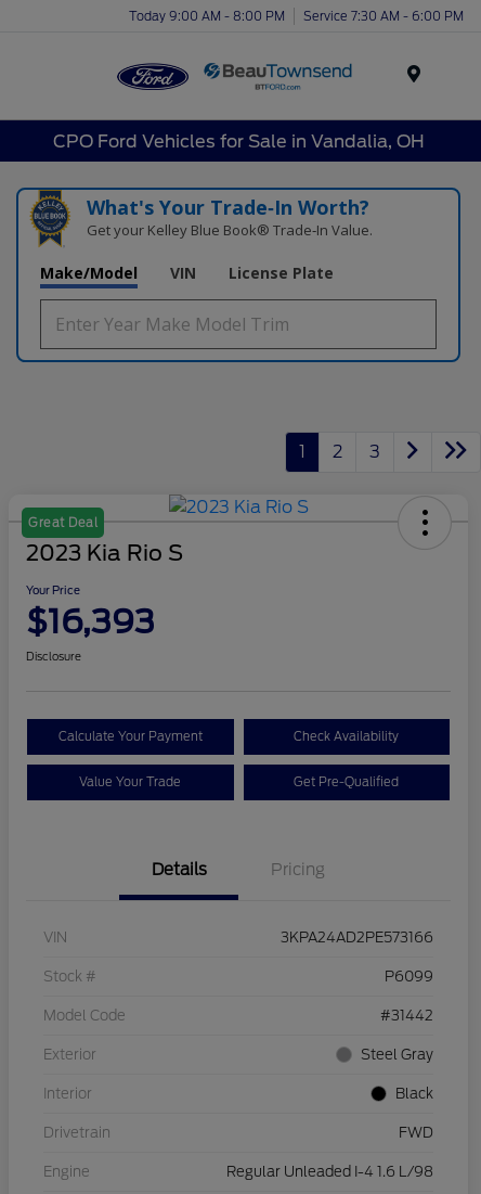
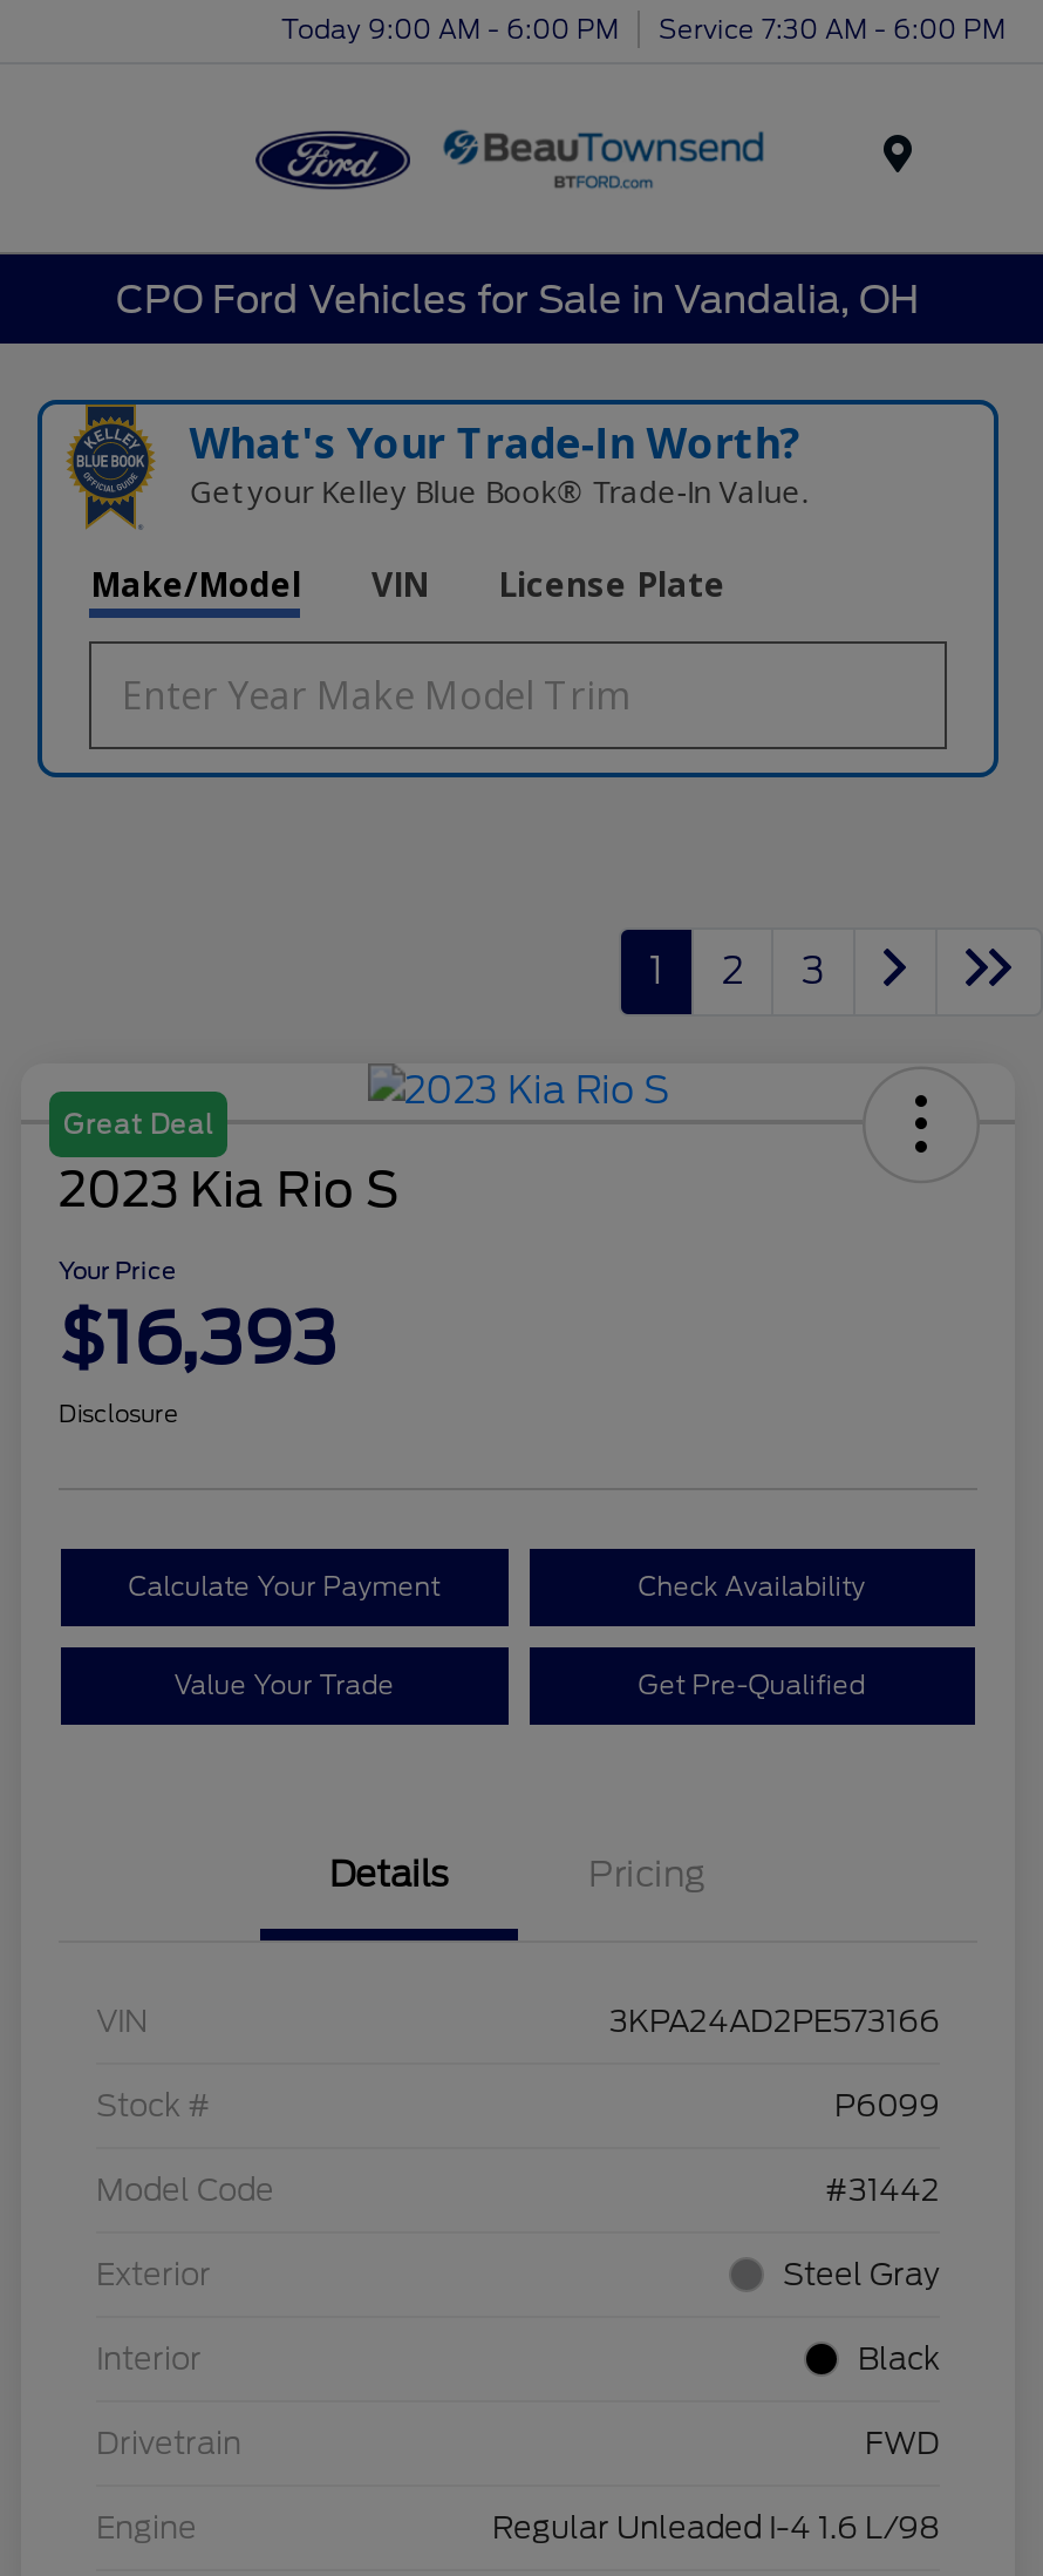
[129,8,464,23] Today 9:00 AM - 8:00 PM Service 7:30 AM - 6:00 PM -> [281,12,1005,45] Today 9:00 AM - 6:00 PM Service 7:30 AM - 6:00 PM

